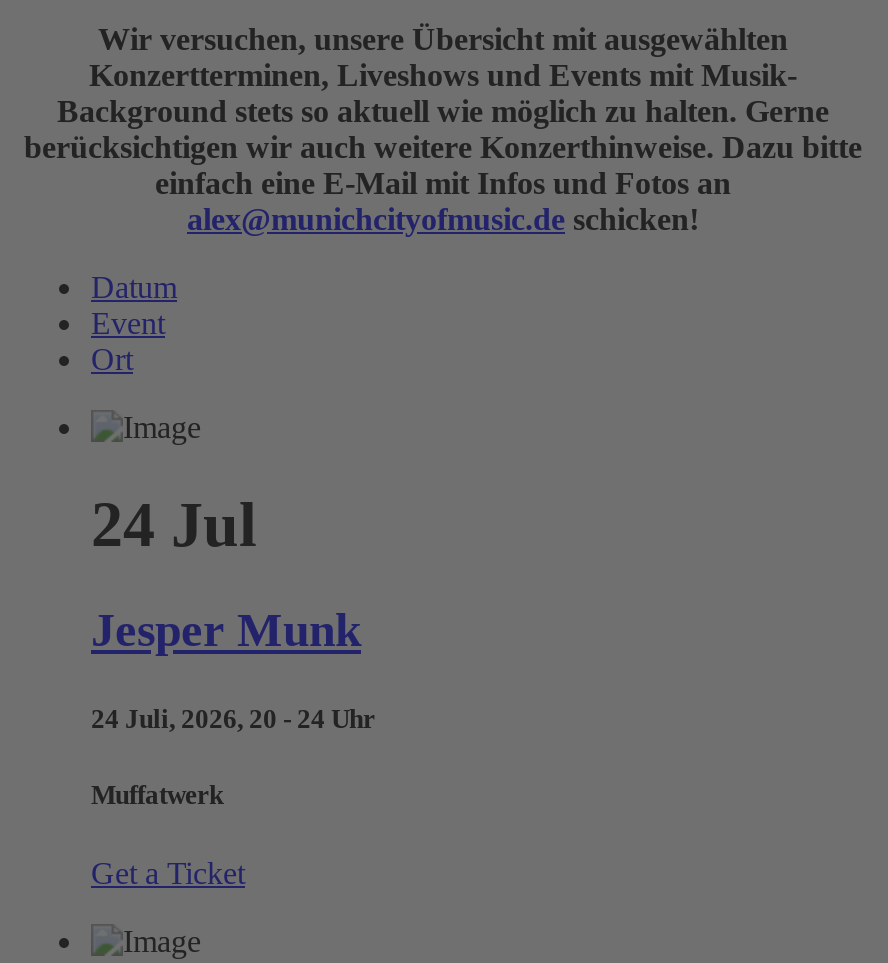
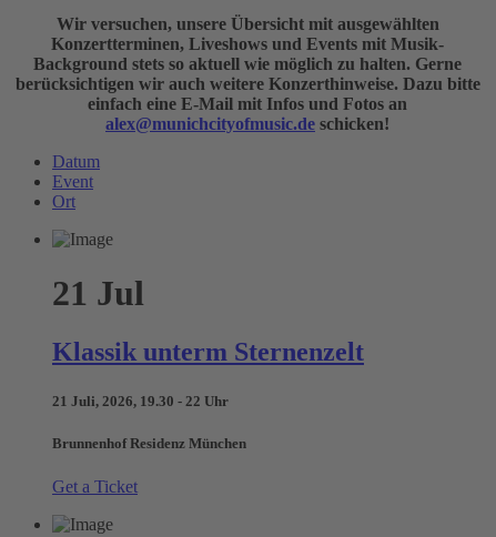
[91,488,257,560] 24 Jul -> [52,273,144,313] 21 Jul
[91,605,361,657] Jesper Munk -> [52,338,364,367] Klassik unterm Sternenzelt
[91,703,375,733] 24 Juli, 2026, 20 - 24 Uhr -> [52,392,229,409] 21 Juli, 2026, 19.30 - 22 Uhr
[91,780,223,810] Muffatwerk -> [52,435,246,451] Brunnenhof Residenz München

